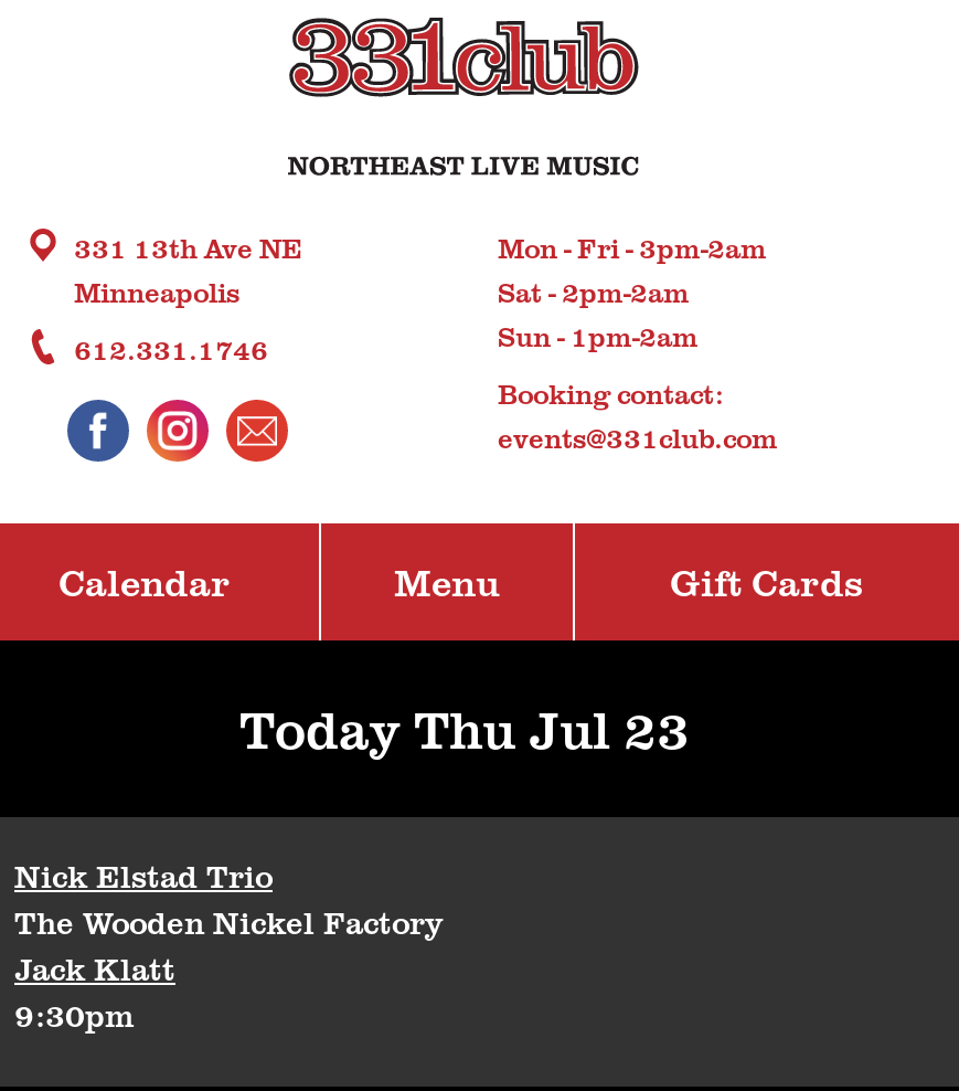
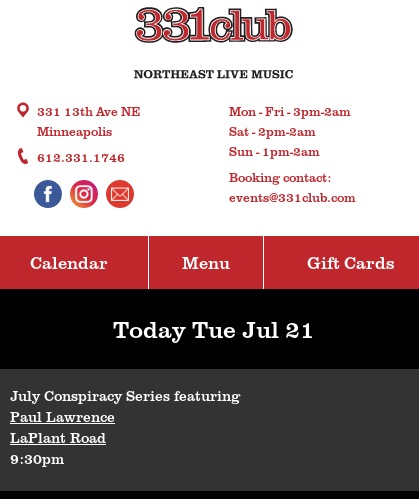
[239,692,690,765] Today Thu Jul 23 -> [113,312,315,345] Today Tue Jul 21
[14,853,443,990] Nick Elstad Trio | The Wooden Nickel Factory | Jack Klatt -> [10,385,241,447] July Conspiracy Series featuring | Paul Lawrence | LaPlant Road

